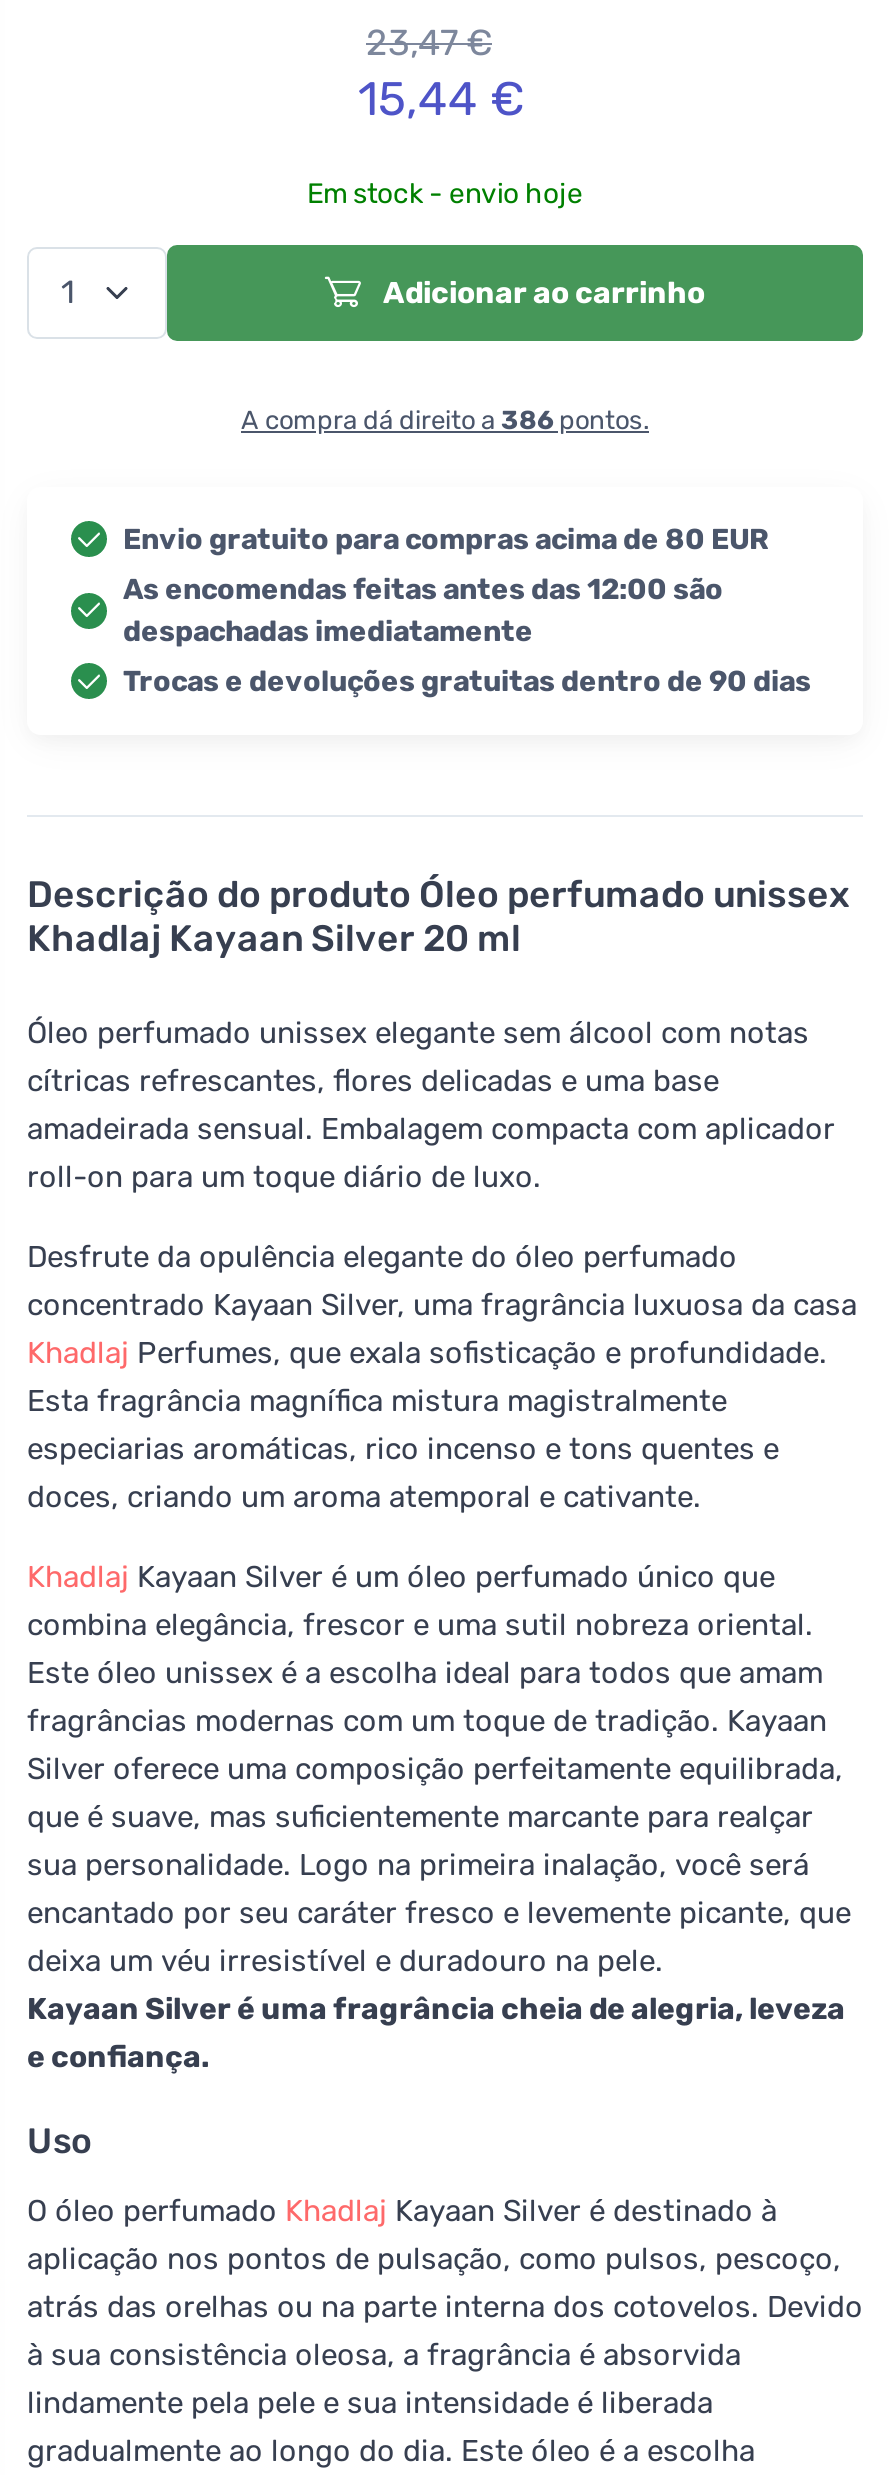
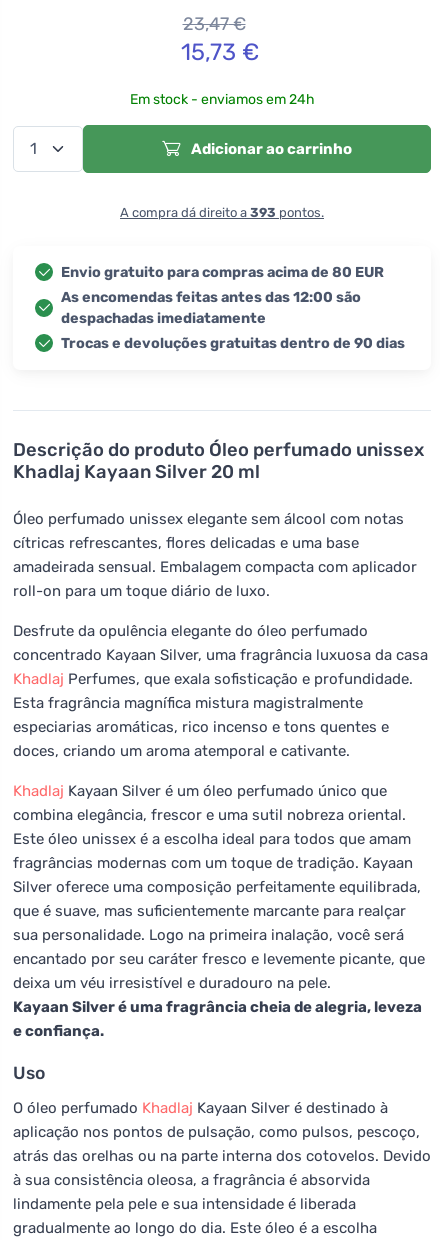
[358,70,524,126] 15,44 € -> [181,38,259,66] 15,73 €
[307,176,583,210] Em stock - envio hoje -> [129,91,314,108] Em stock - enviamos em 24h
[241,404,649,434] A compra dá direito a 386 pontos. -> [120,205,324,220] A compra dá direito a 393 pontos.

